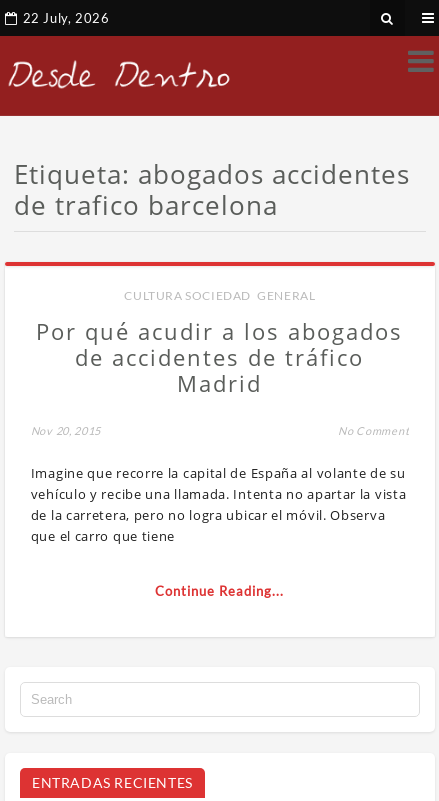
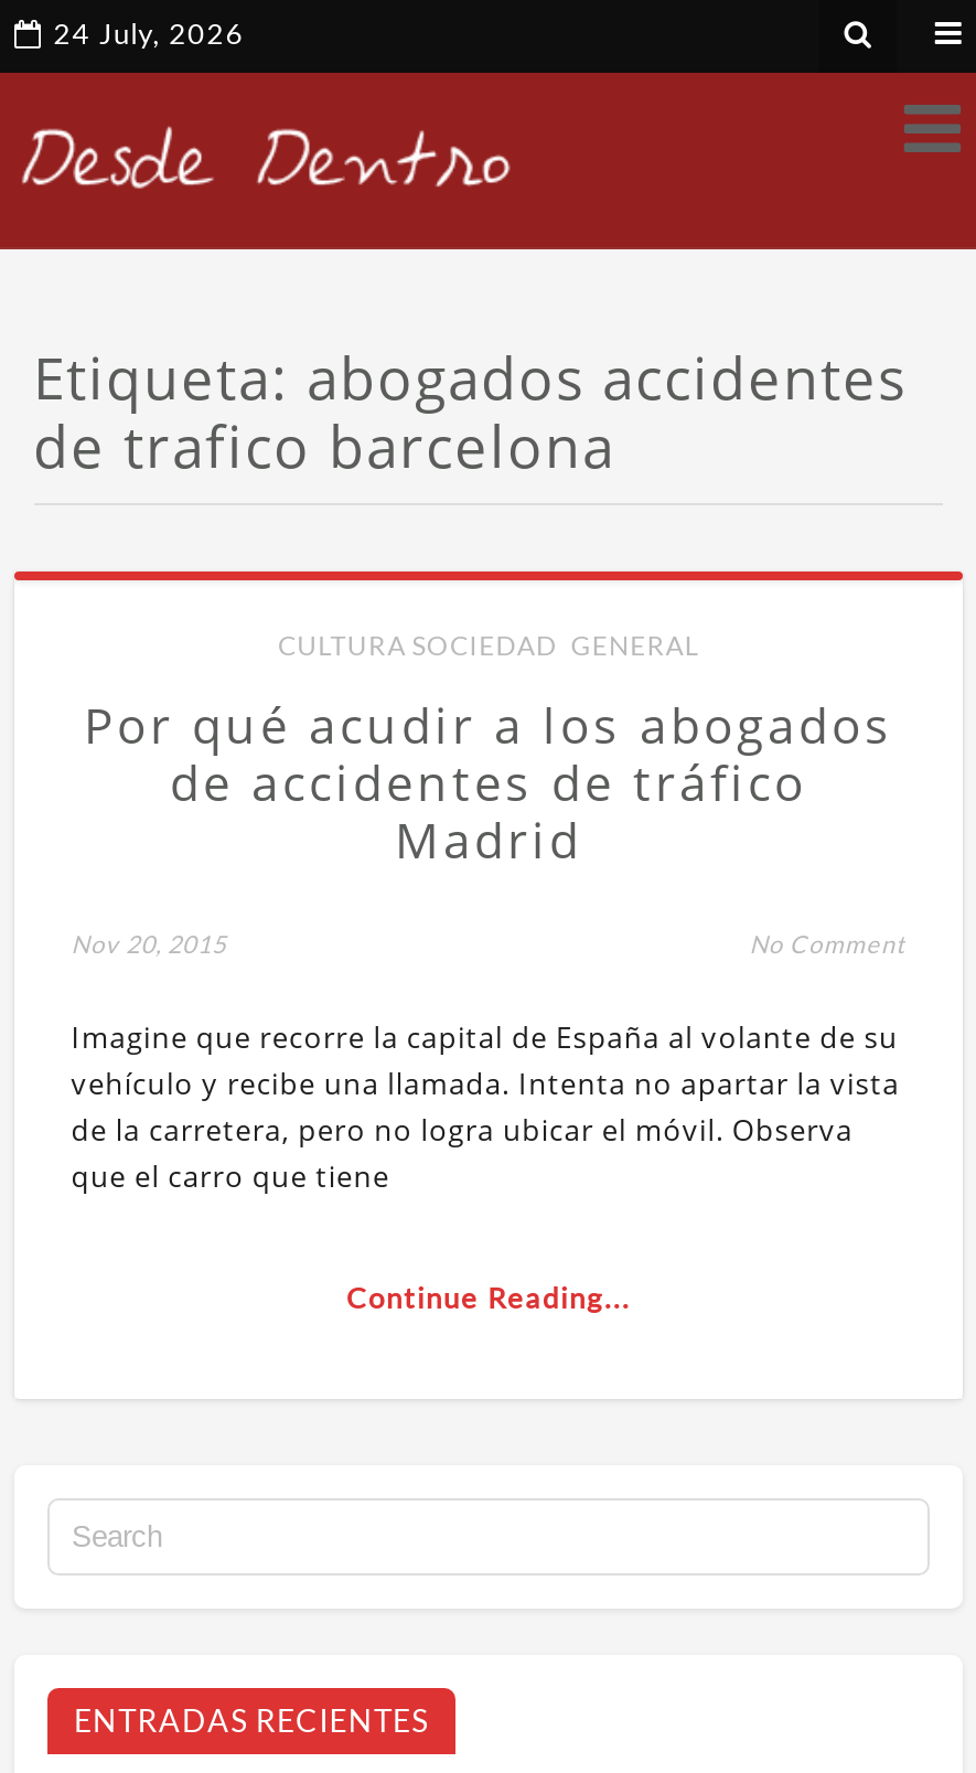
[23,10,109,26] 22 July, 2026 -> [53,15,245,51] 24 July, 2026

